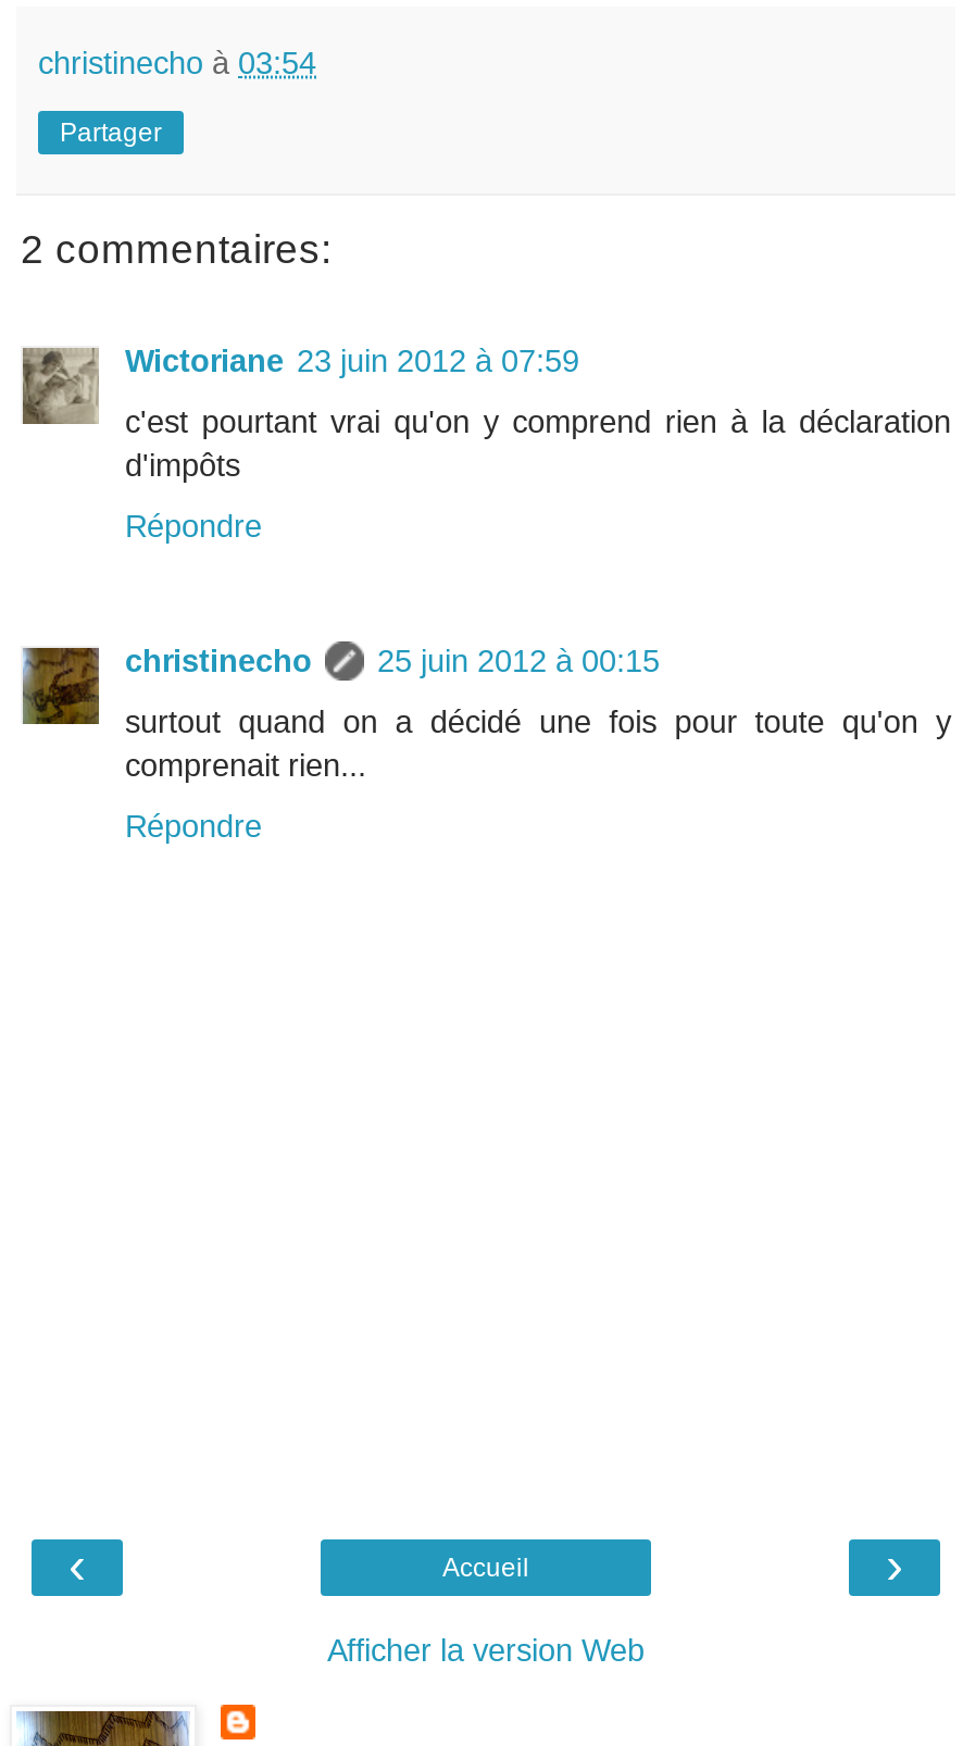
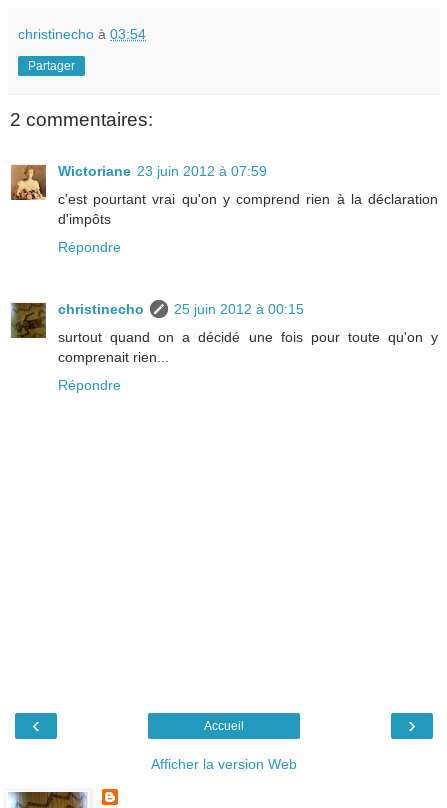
[21,348,97,424] [image] -> [11,165,46,200] [image]

